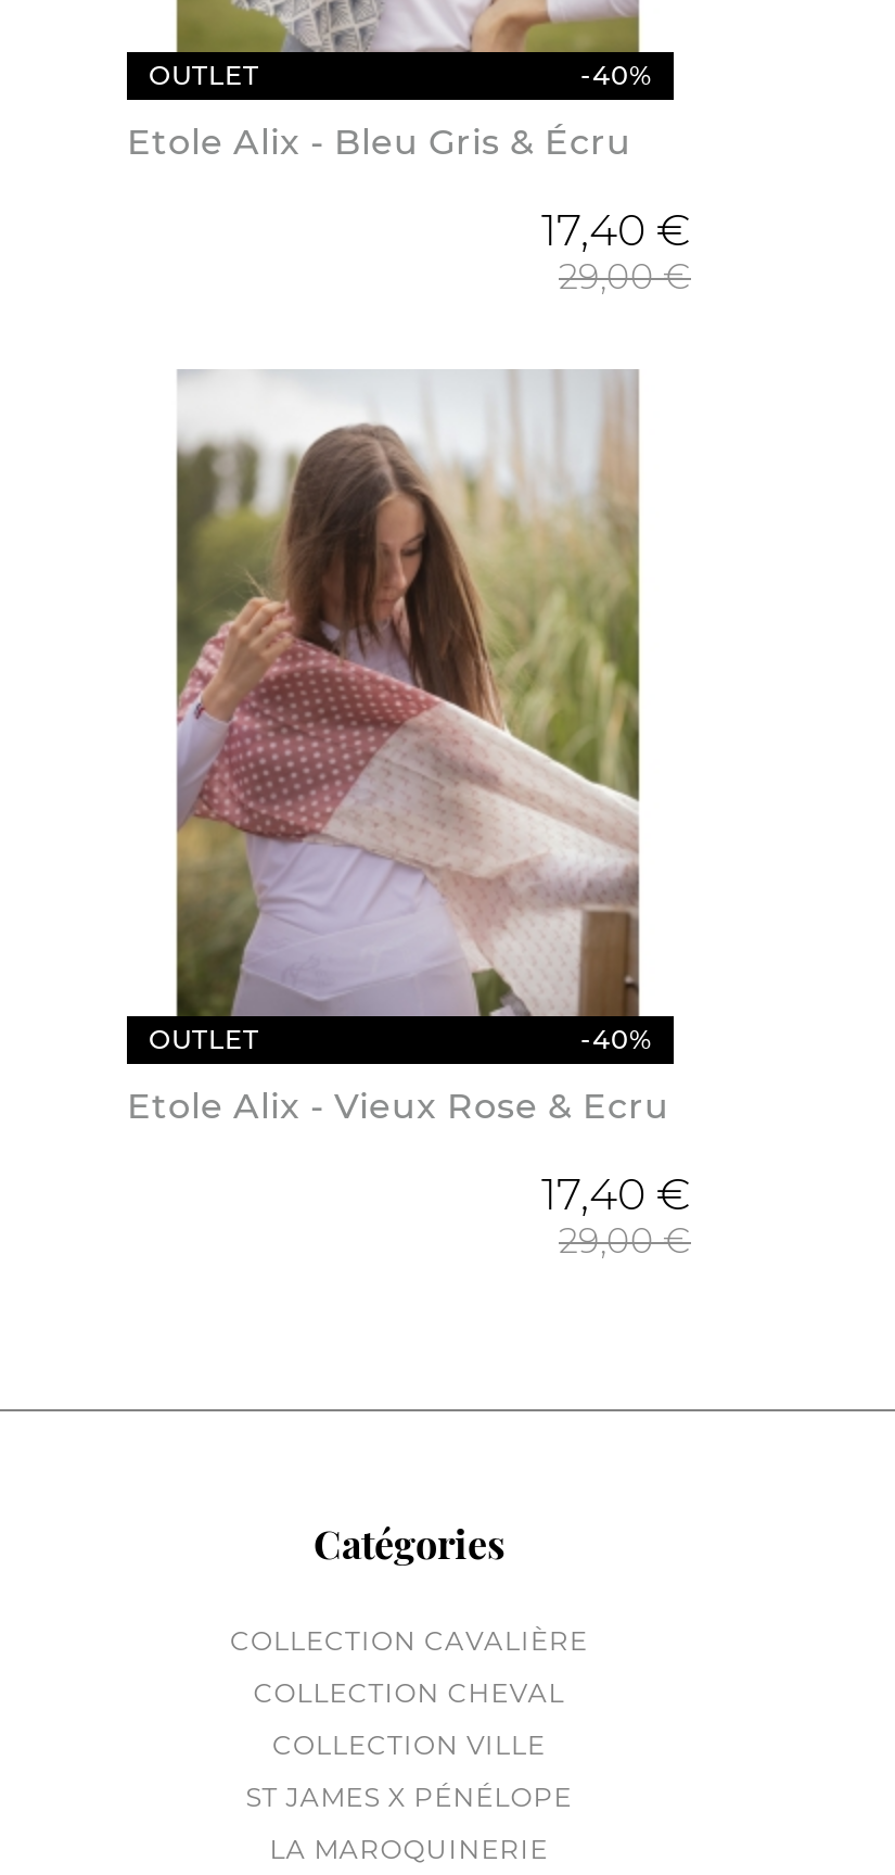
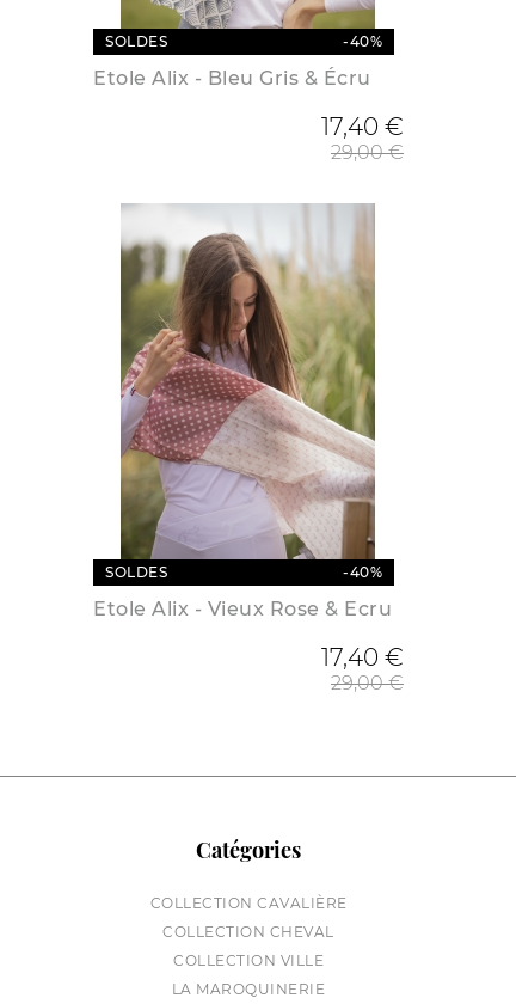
[149,58,259,91] OUTLET -> [105,32,167,50] SOLDES
[149,1022,259,1055] OUTLET -> [105,563,167,581] SOLDES
[246,1780,572,1813] ST JAMES X PÉNÉLOPE -> none

